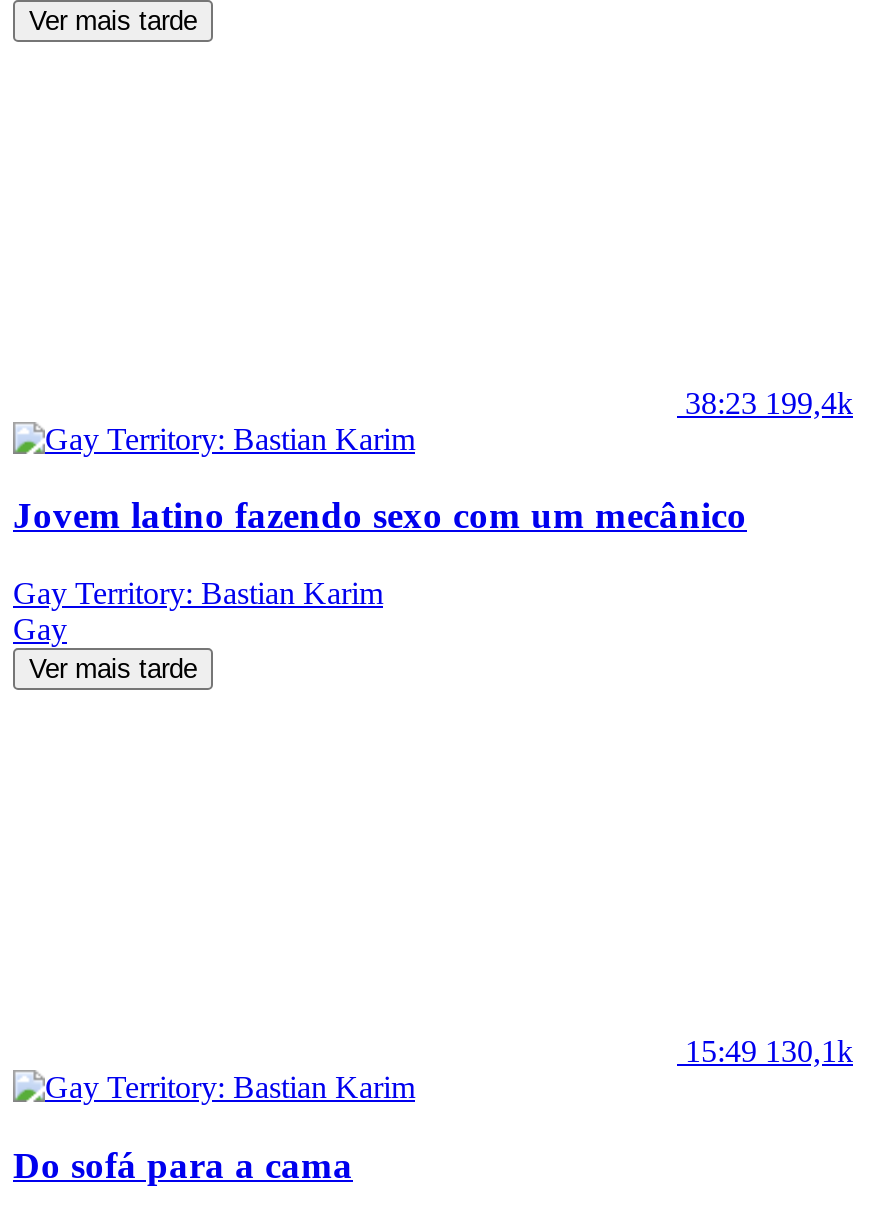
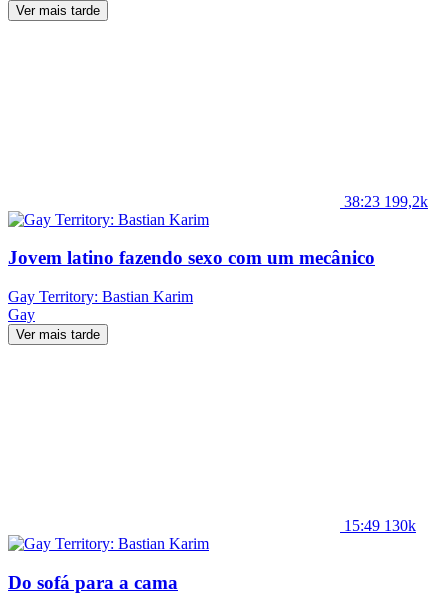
[685,386,853,420] 38:23 199,4k -> [344,193,428,210] 38:23 199,2k
[685,1034,853,1068] 15:49 130,1k -> [344,517,416,534] 15:49 130k

